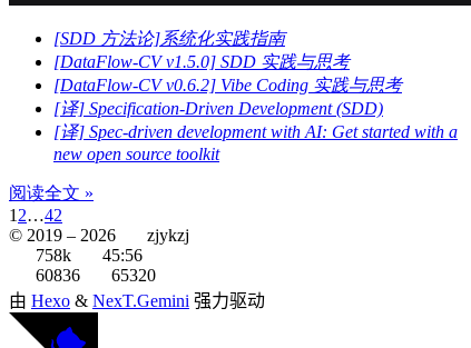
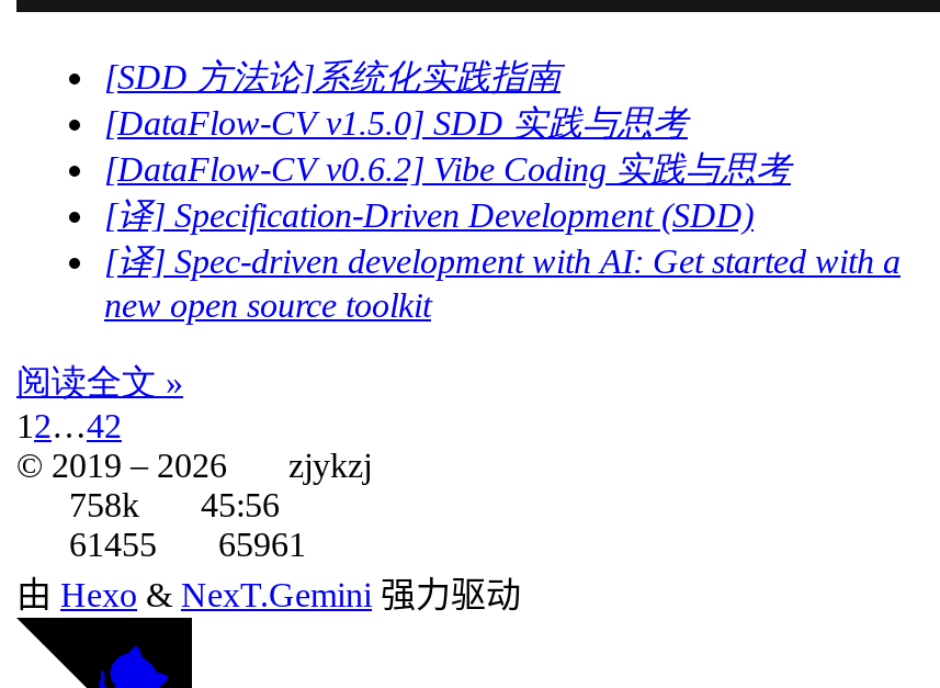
[36,266,80,285] 60836 -> [69,526,157,563] 61455
[111,266,156,285] 65320 -> [218,526,306,563] 65961

